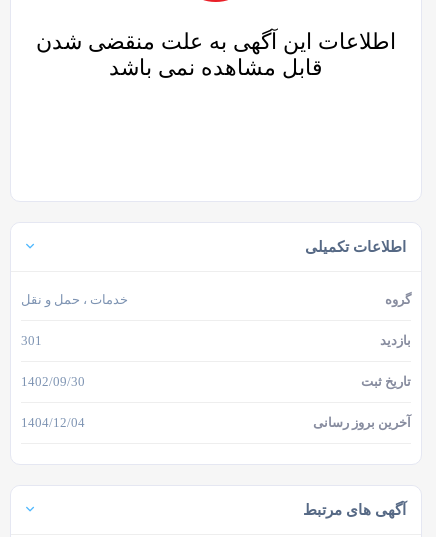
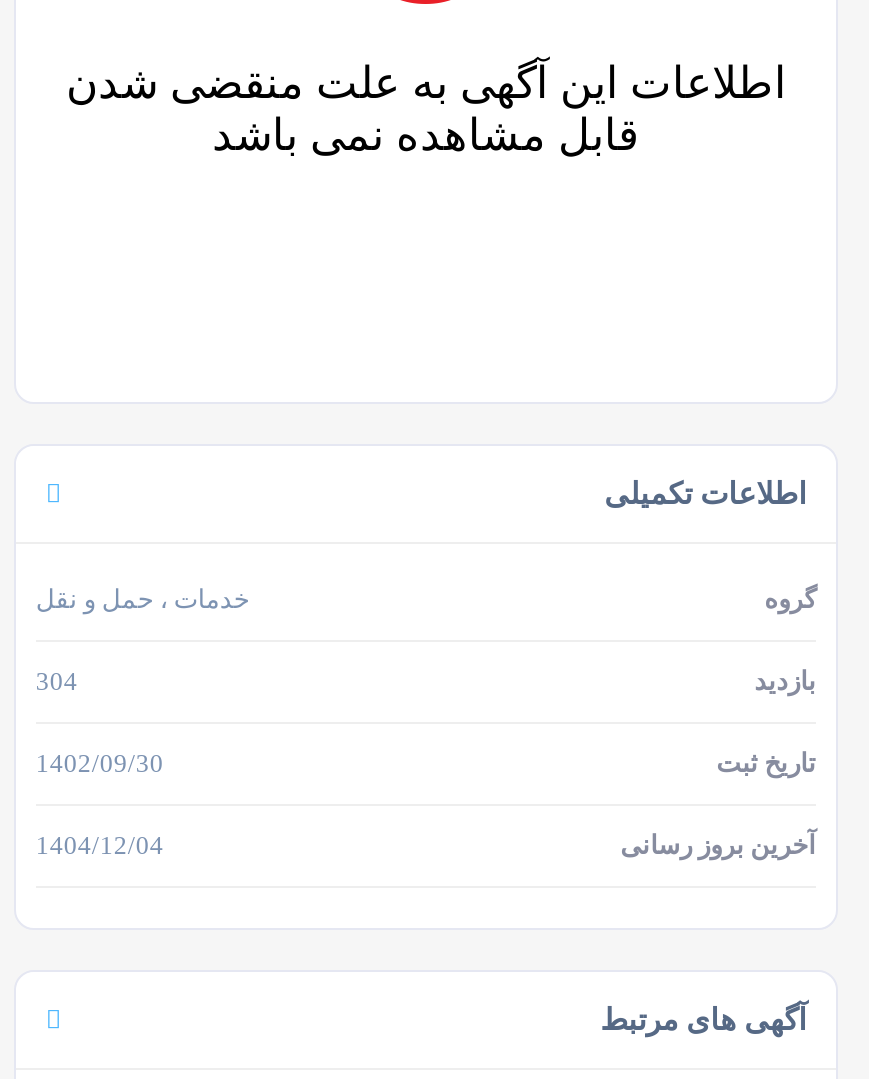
[21,333,42,348] 301 -> [36,666,78,696] 304

